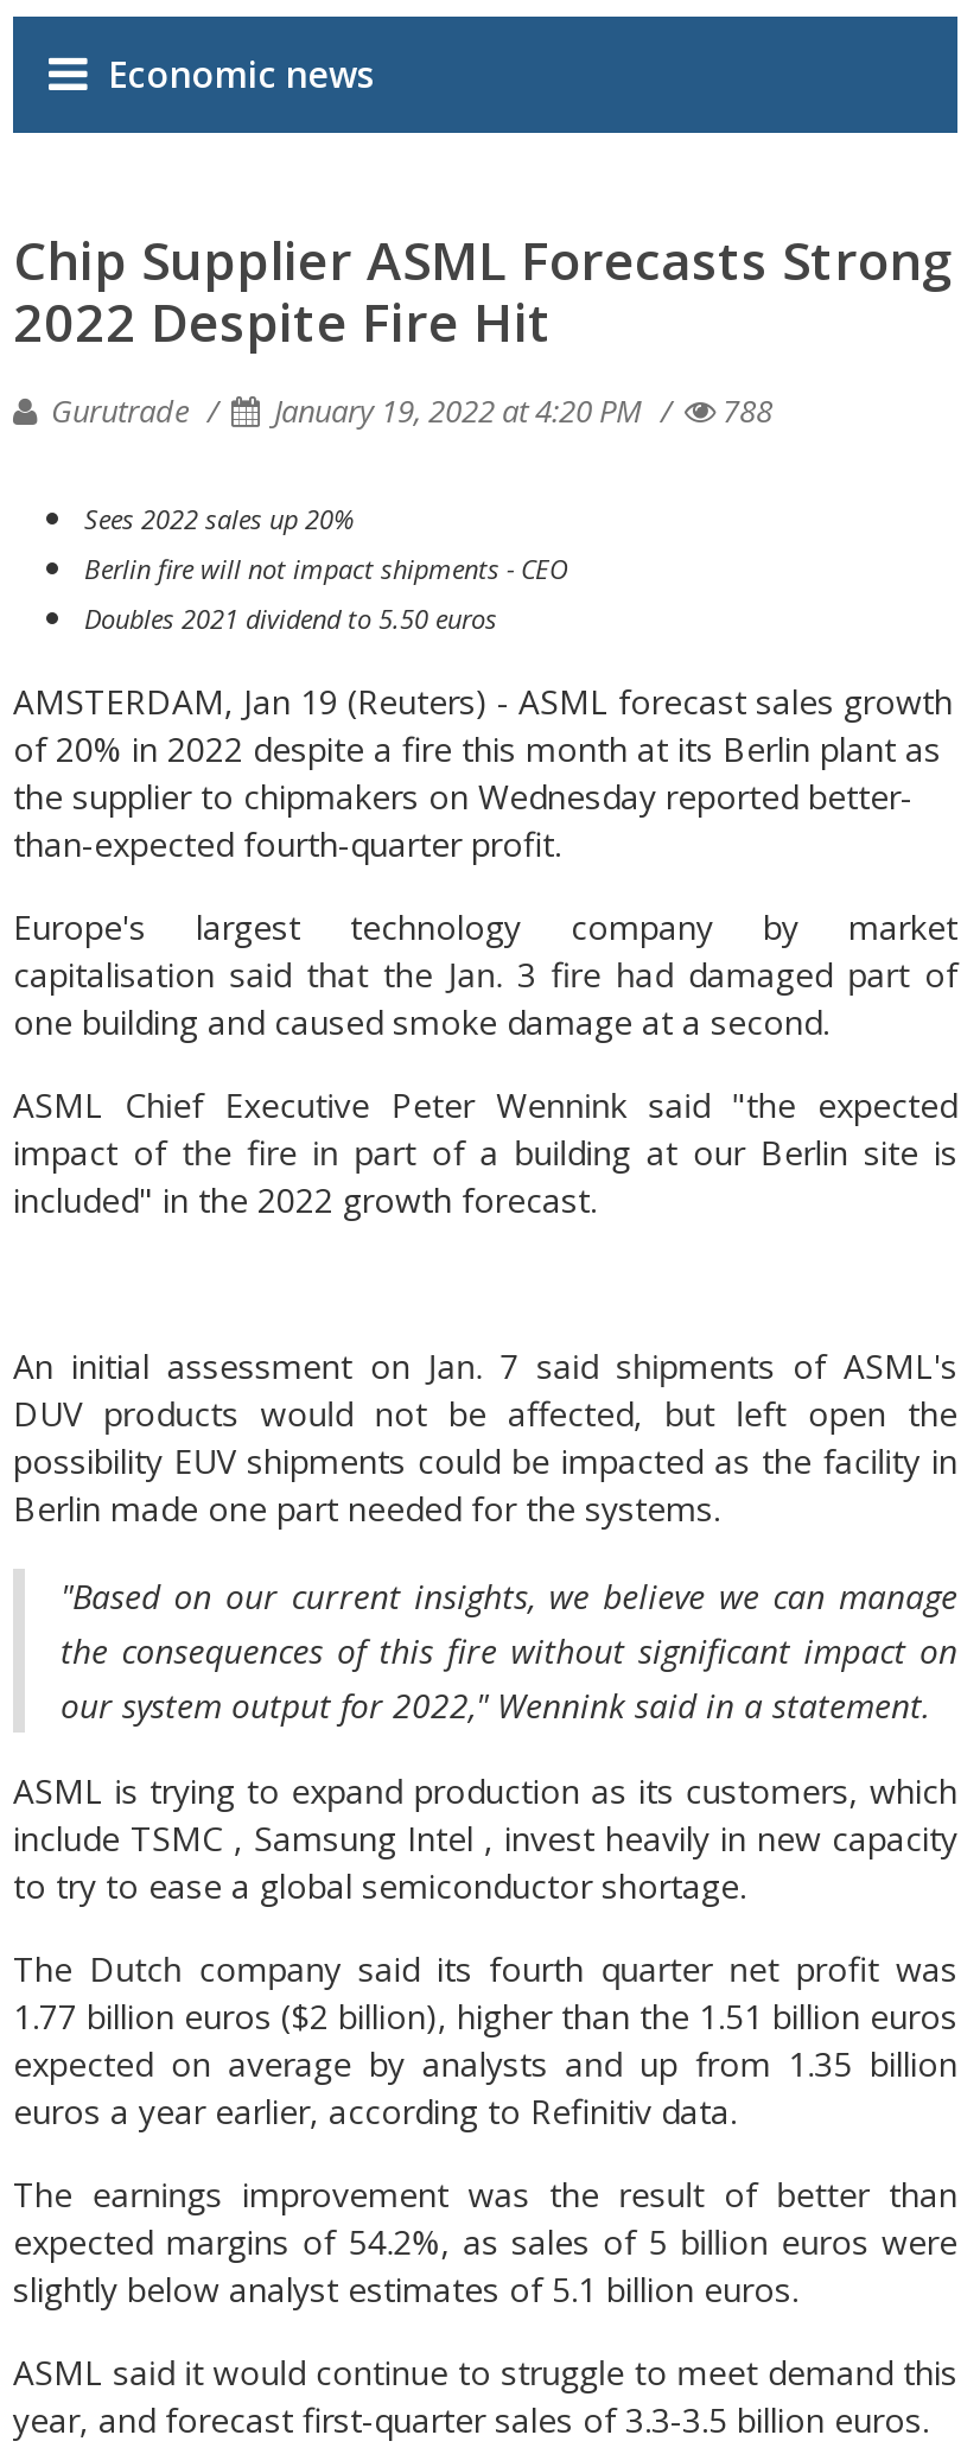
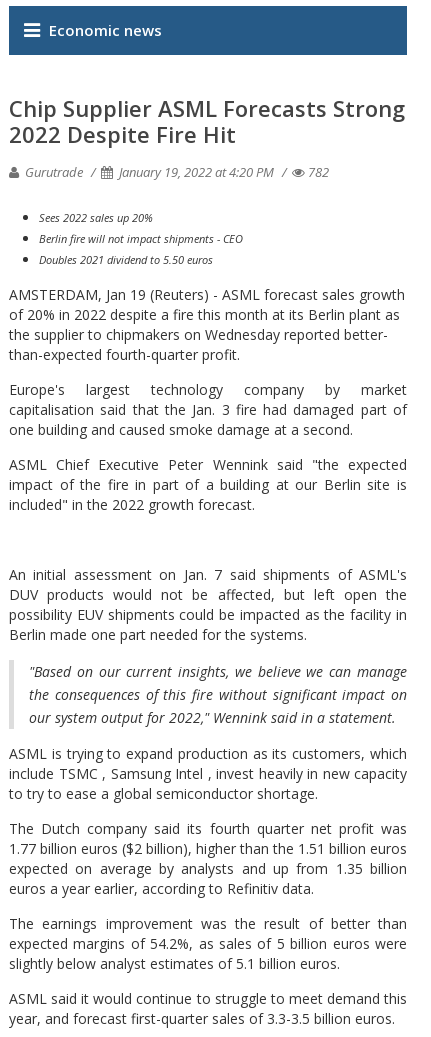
[44,389,772,432] Gurutrade January 19, 2022 at 4:20 PM 788 -> [22,163,329,181] Gurutrade January 19, 2022 at 4:20 PM 782

